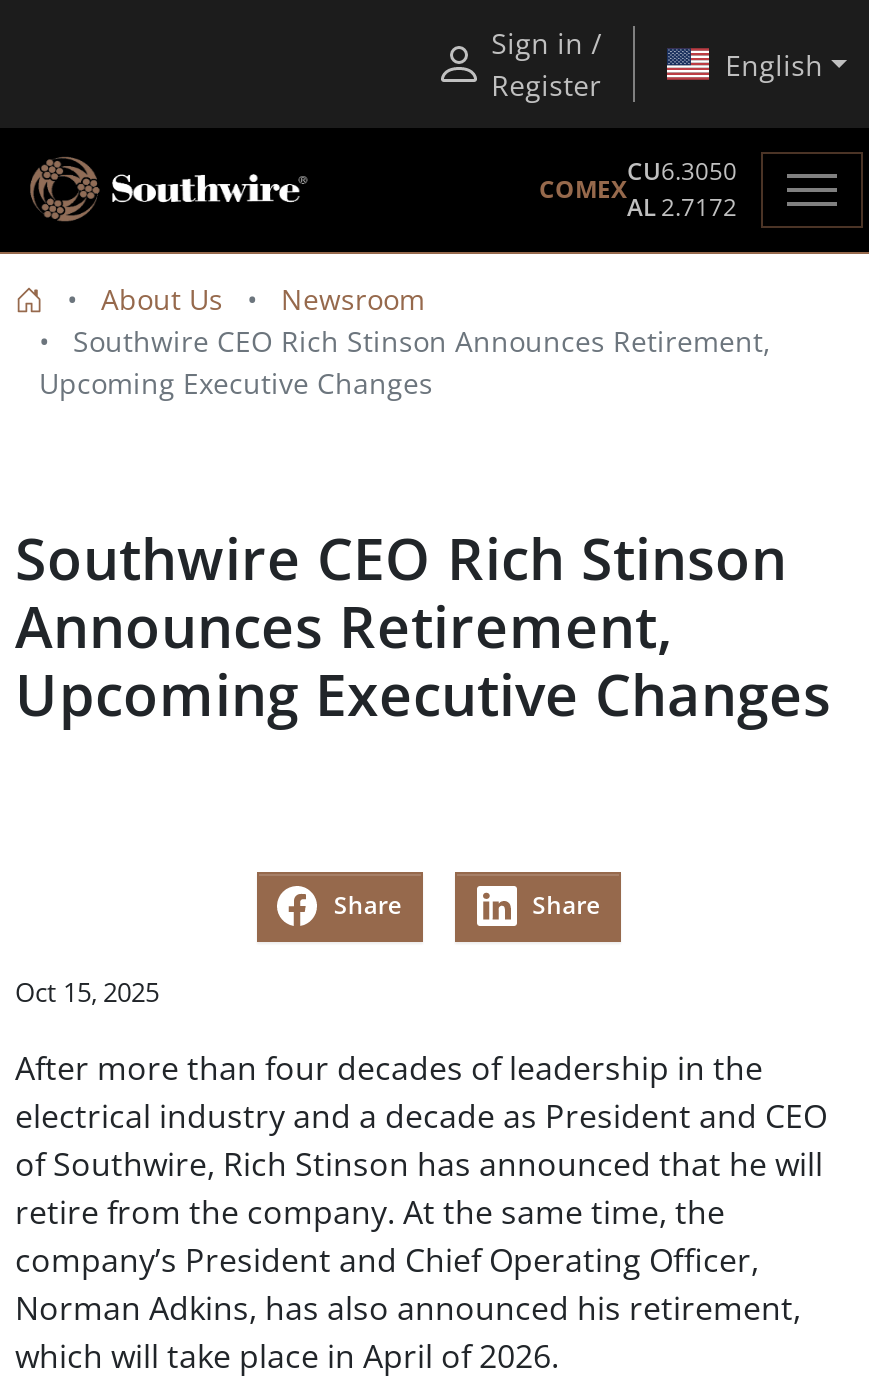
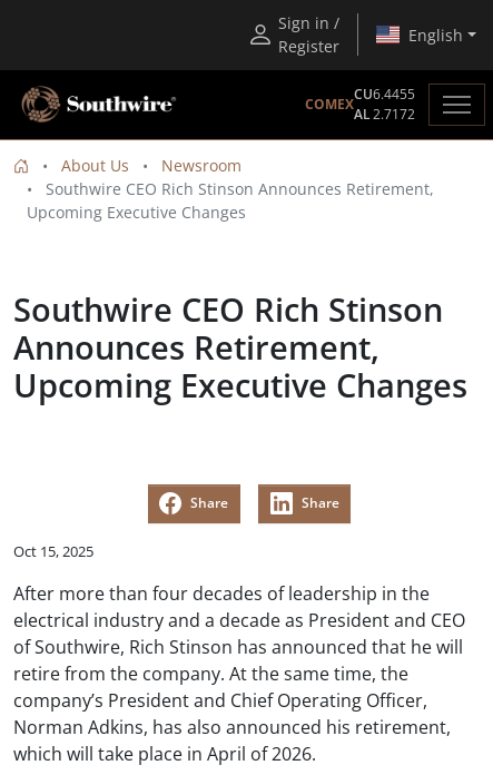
[627,154,737,188] CU6.3050 -> [354,85,415,104] CU6.4455

